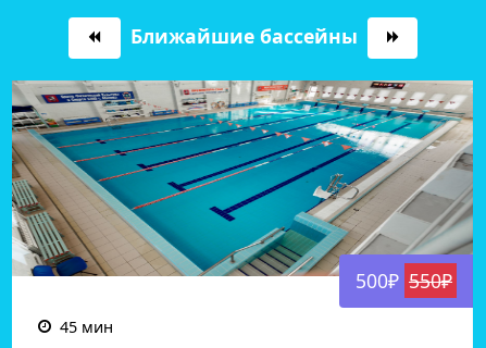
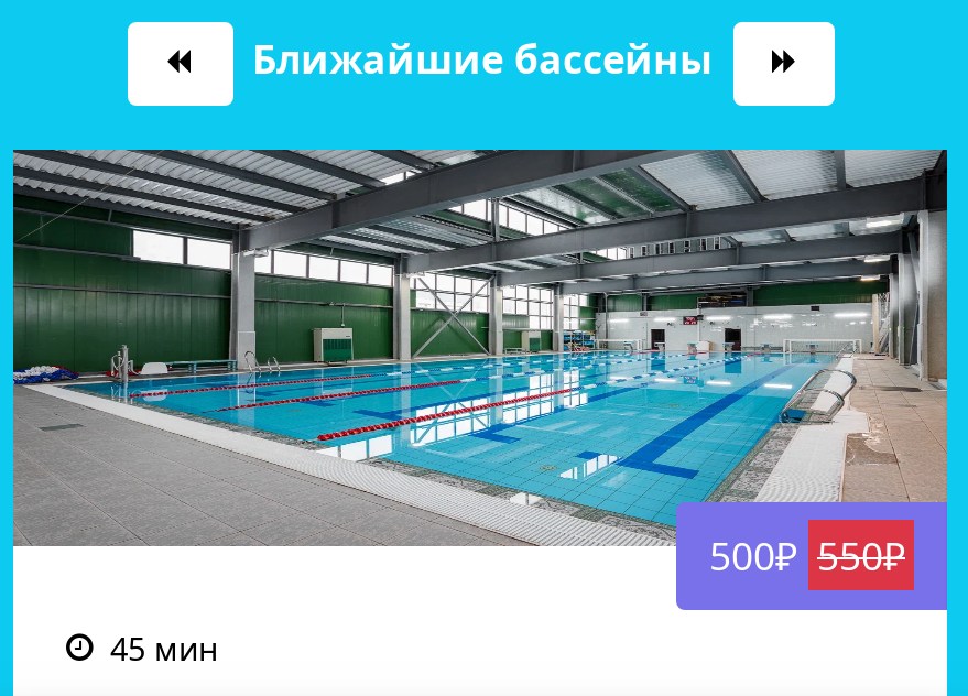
[11,79,474,277] [image] -> [11,148,949,548] [image]

